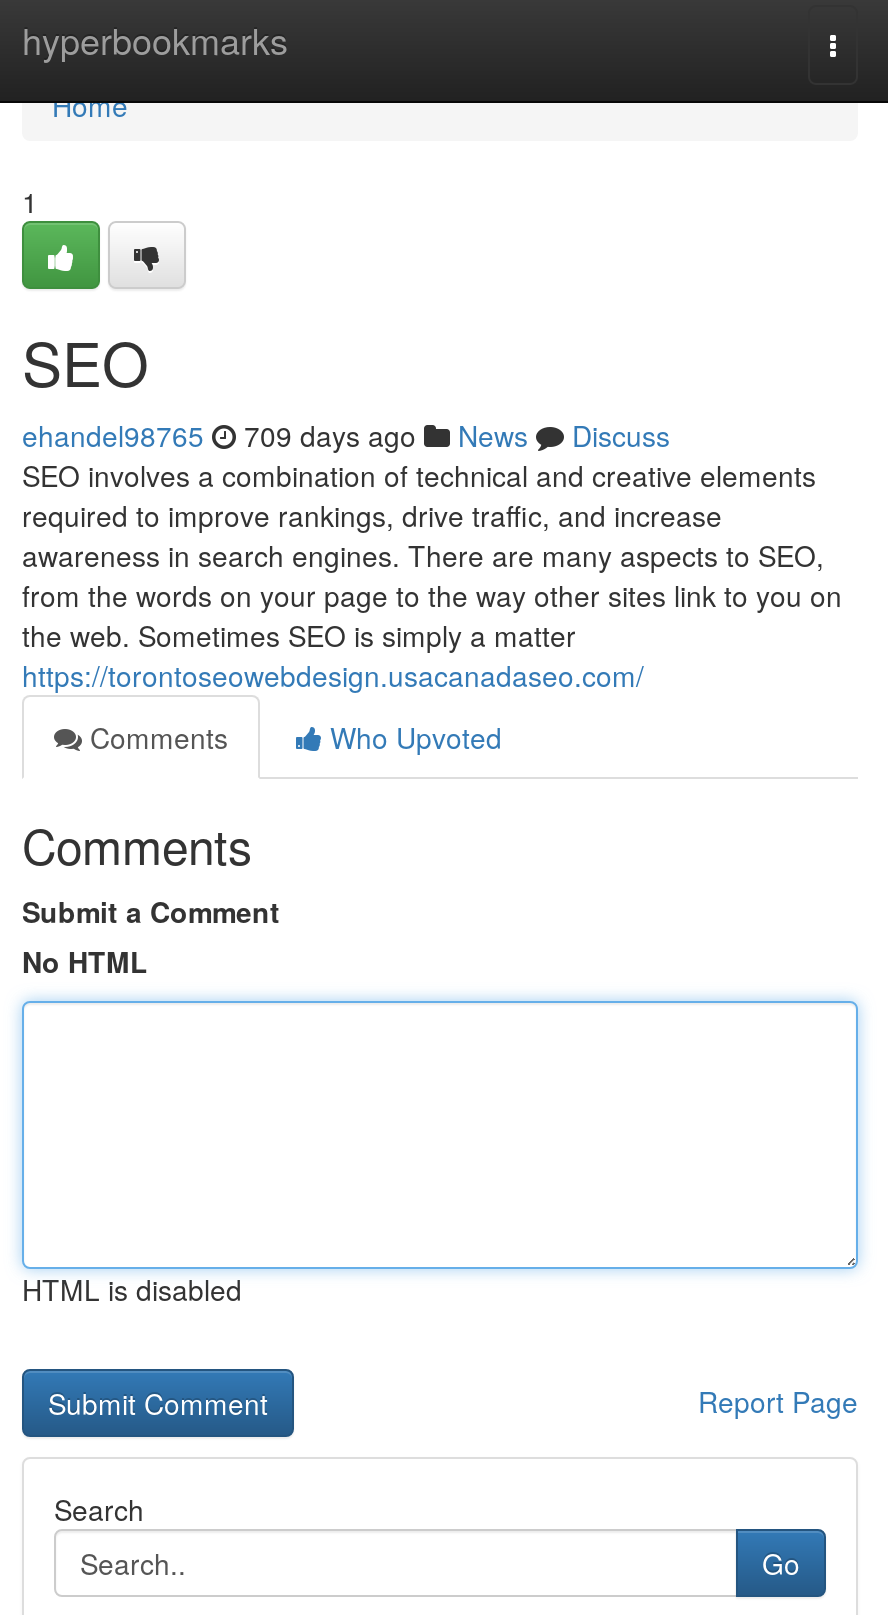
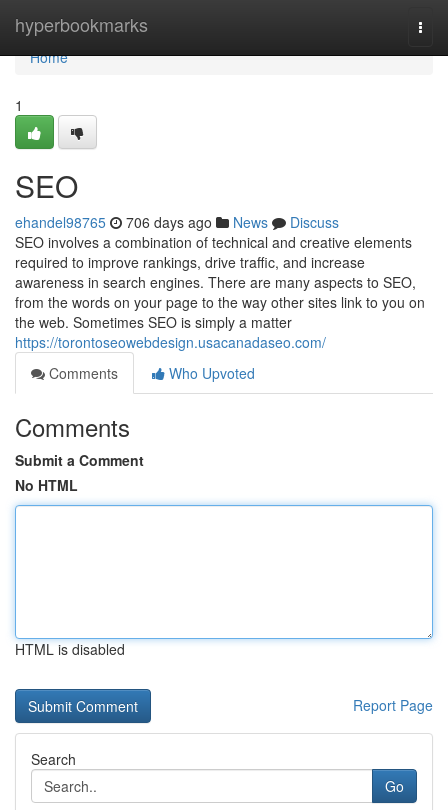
[22,415,670,455] ehandel98765 709 days ago News Discuss -> [15,212,339,232] ehandel98765 706 days ago News Discuss

